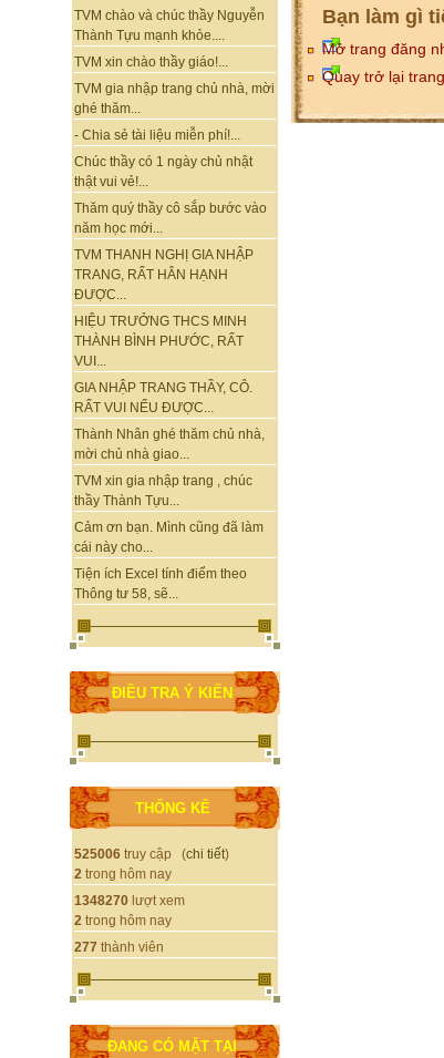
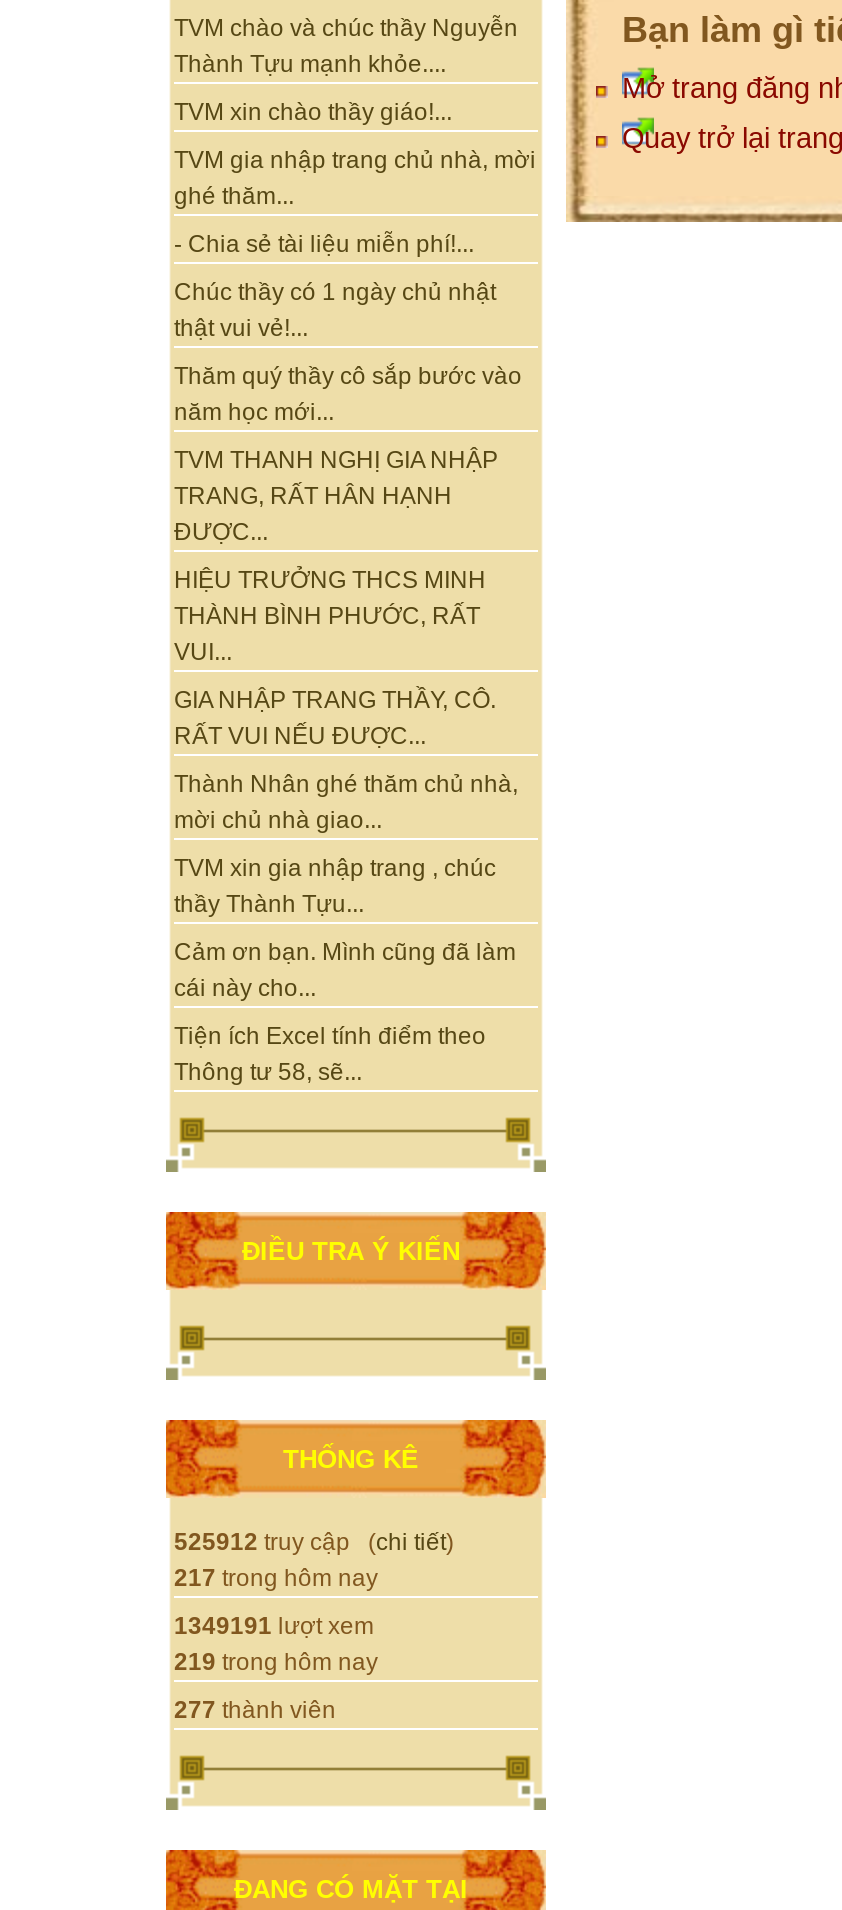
[74,847,229,862] 525006 truy cập (chi tiết) -> [174,1528,454,1556] 525912 truy cập (chi tiết)
[74,867,172,882] 2 trong hôm nay -> [174,1564,378,1592] 217 trong hôm nay
[74,893,185,909] 1348270 lượt xem -> [174,1612,374,1640] 1349191 lượt xem
[74,913,172,929] 2 trong hôm nay -> [174,1648,378,1676] 219 trong hôm nay

